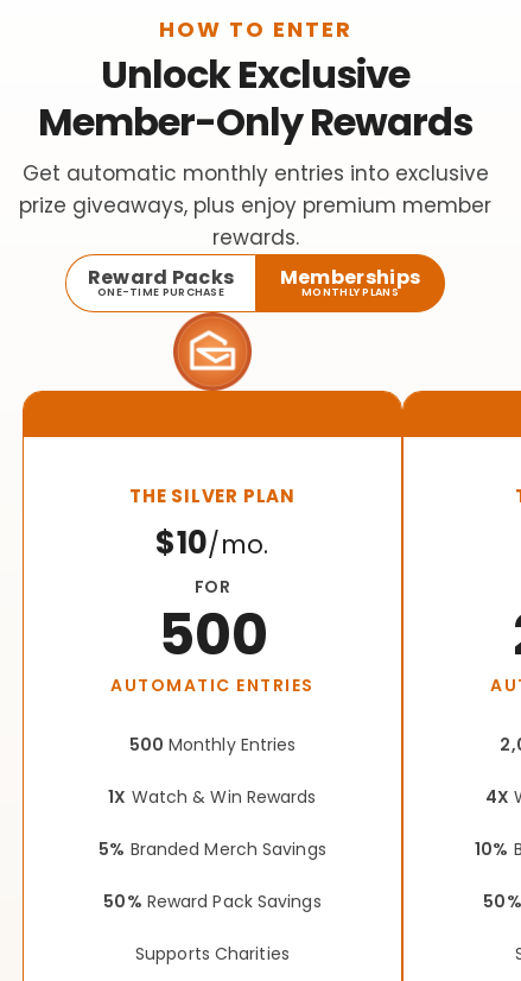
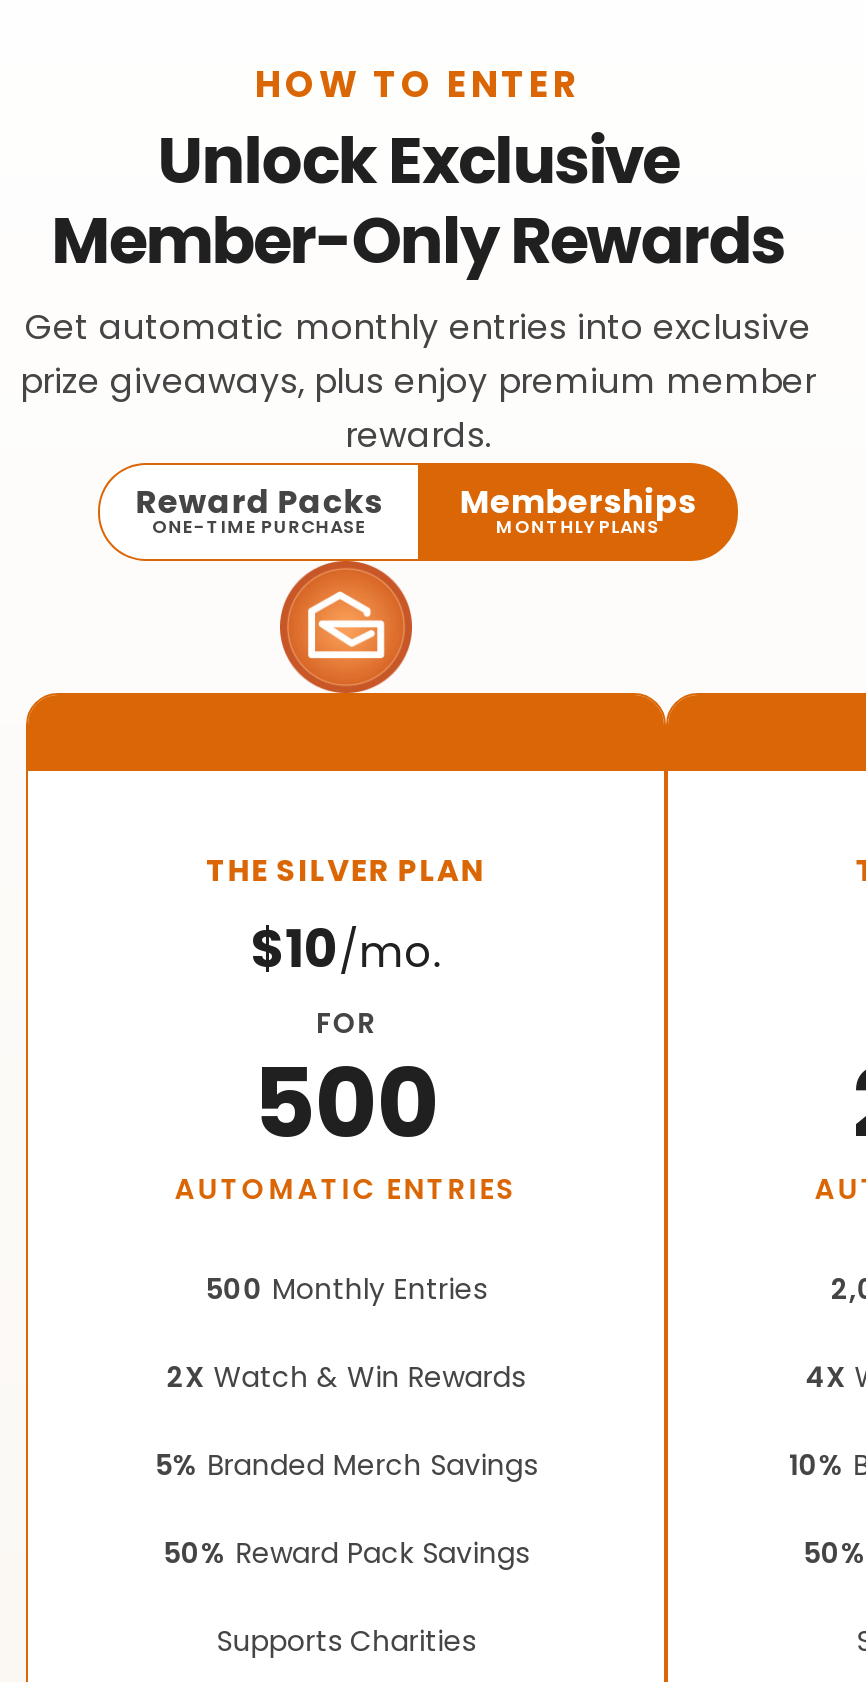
[108,785,316,809] 1X Watch & Win Rewards -> [167,1357,525,1397] 2X Watch & Win Rewards

